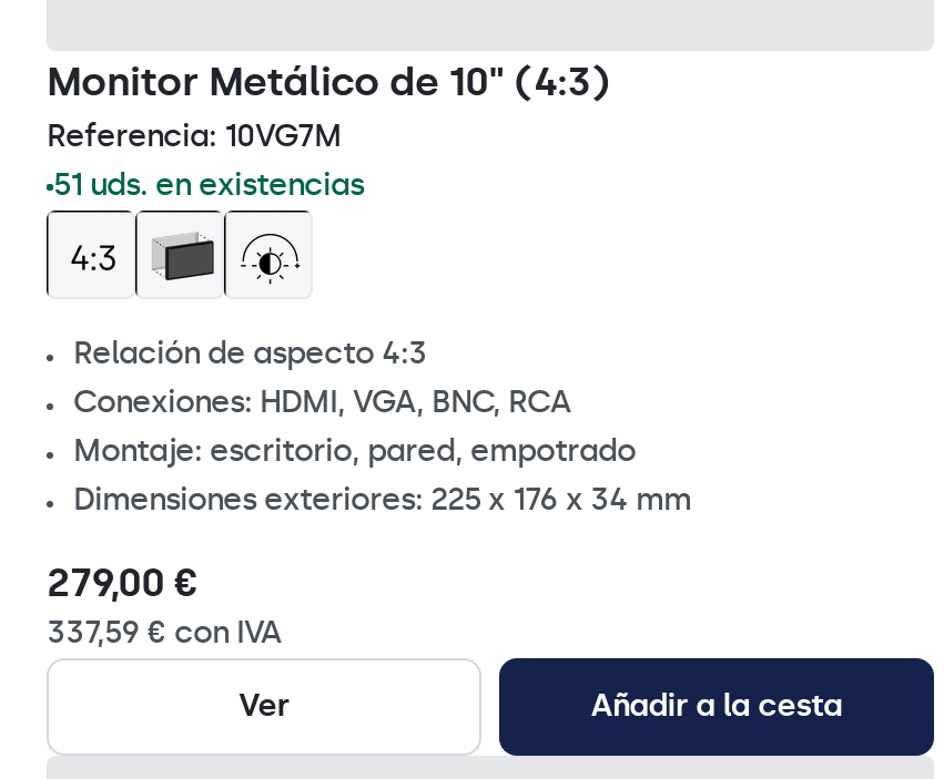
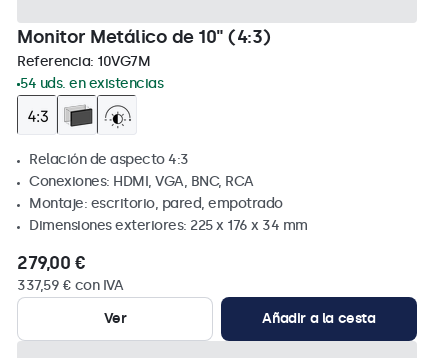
[53,166,364,204] 51 uds. en existencias -> [20,75,163,92] 54 uds. en existencias

